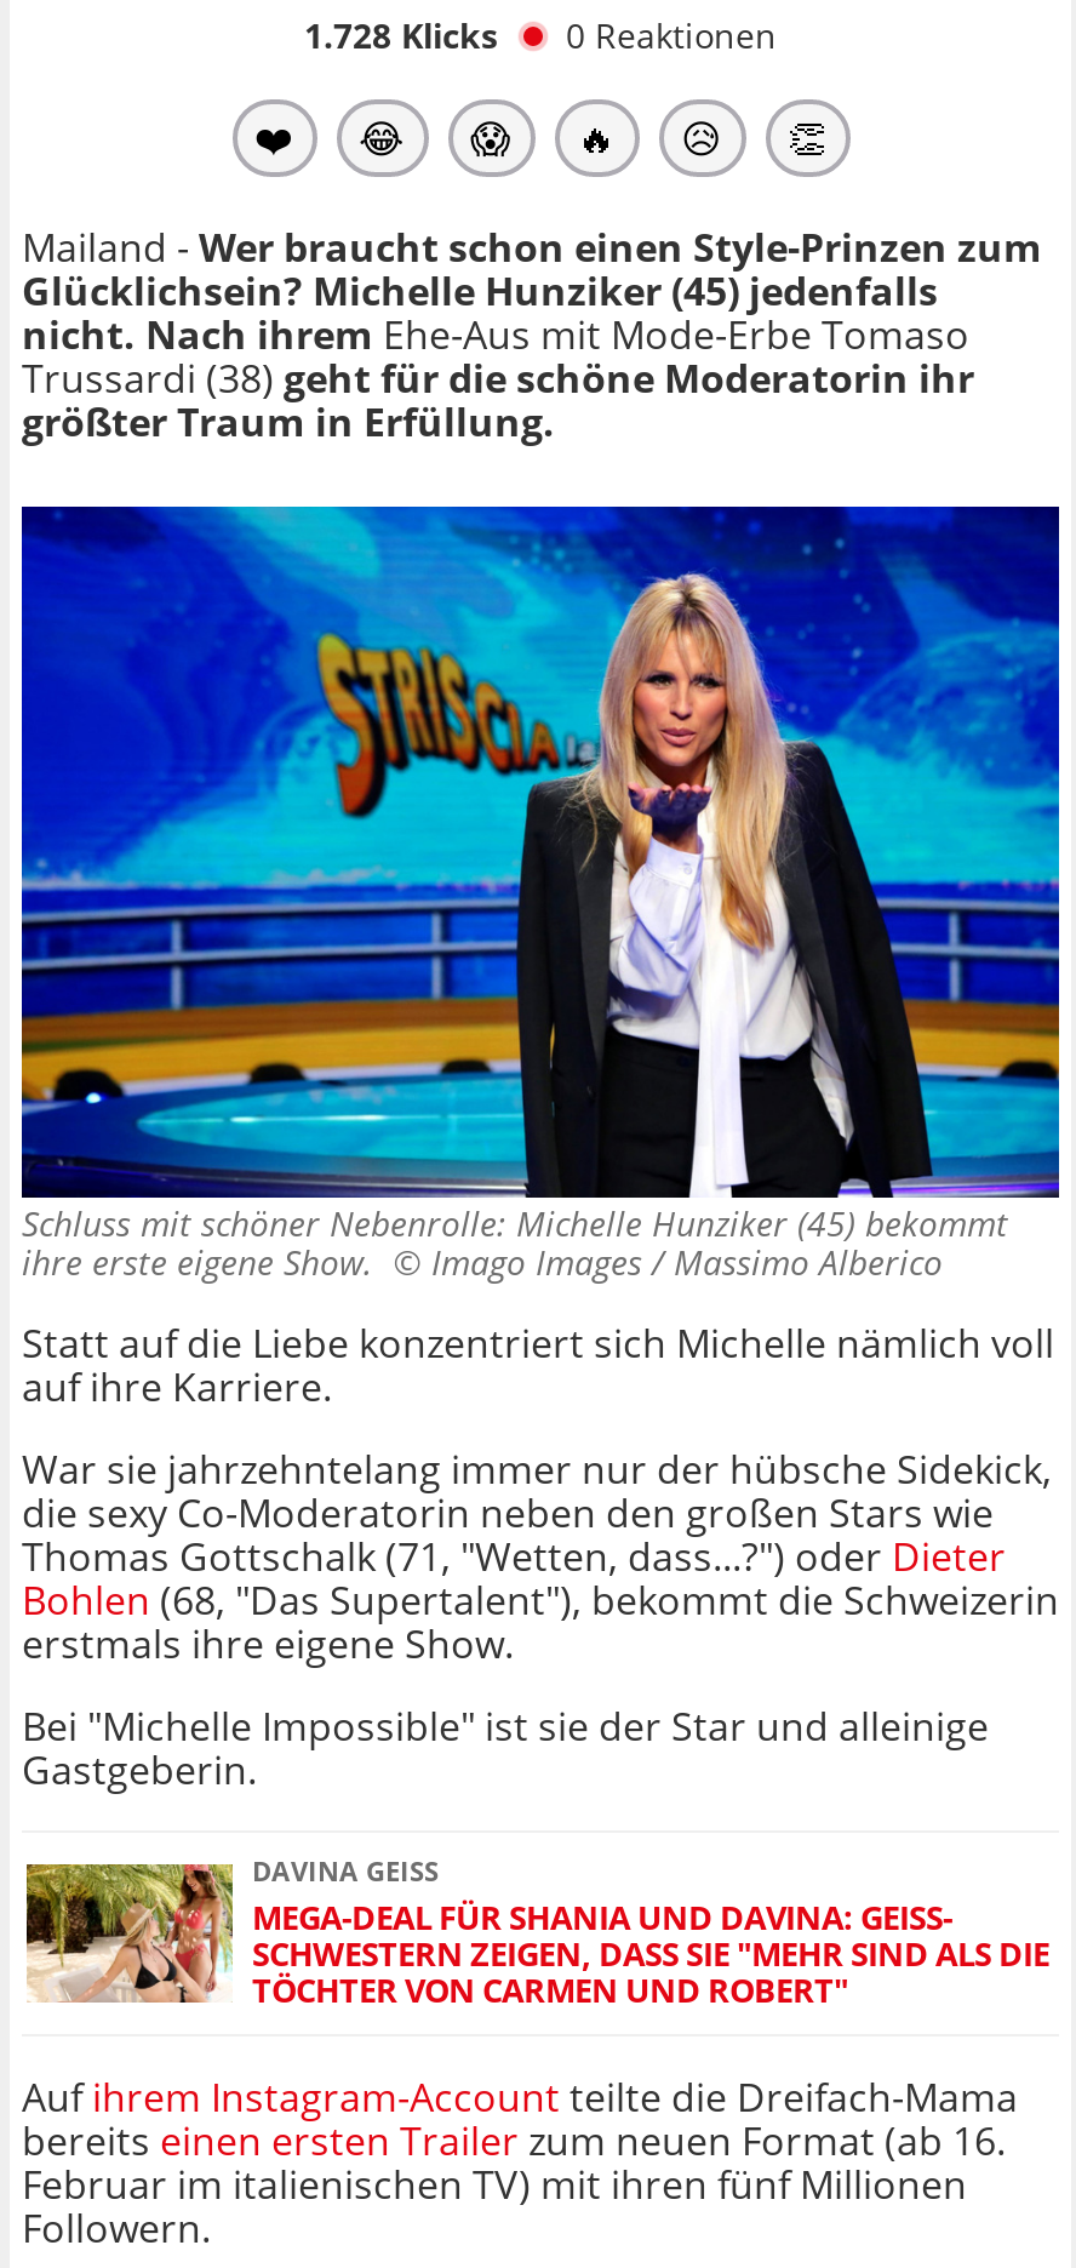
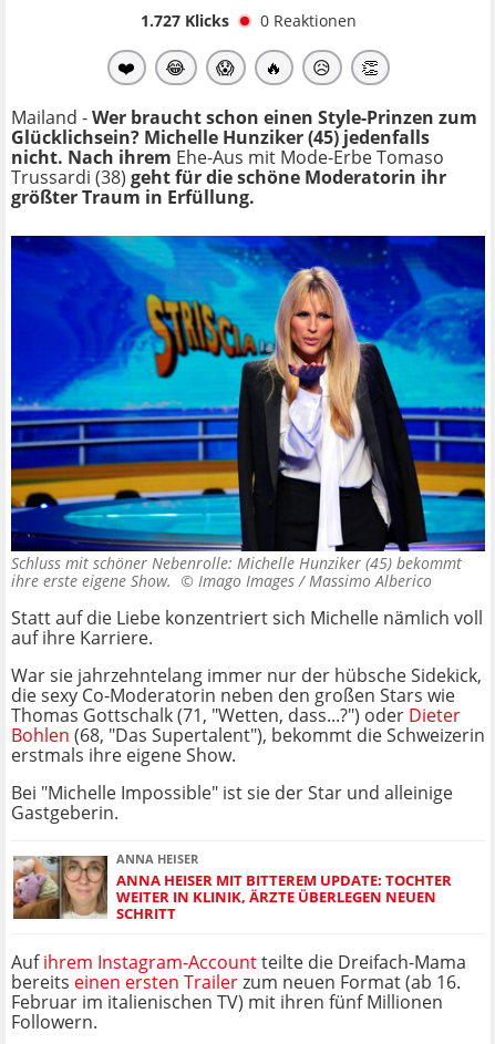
[304,12,777,58] 1.728 Klicks 0 Reaktionen -> [140,10,356,31] 1.727 Klicks 0 Reaktionen
[24,1852,1049,2012] [image] | DAVINA GEISS | MEGA-DEAL FÜR SHANIA UND DAVINA: GEISS- | SCHWESTERN ZEIGEN, DASS SIE "MEHR SIND ALS DIE | TÖCHTER VON CARMEN UND ROBERT" -> [12,850,452,923] [image] | ANNA HEISER | ANNA HEISER MIT BITTEREM UPDATE: TOCHTER | WEITER IN KLINIK, ÄRZTE ÜBERLEGEN NEUEN | SCHRITT

